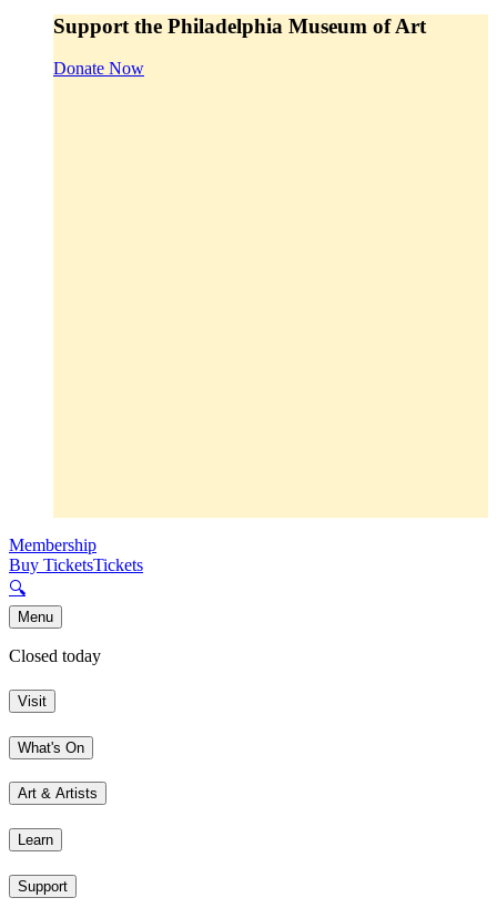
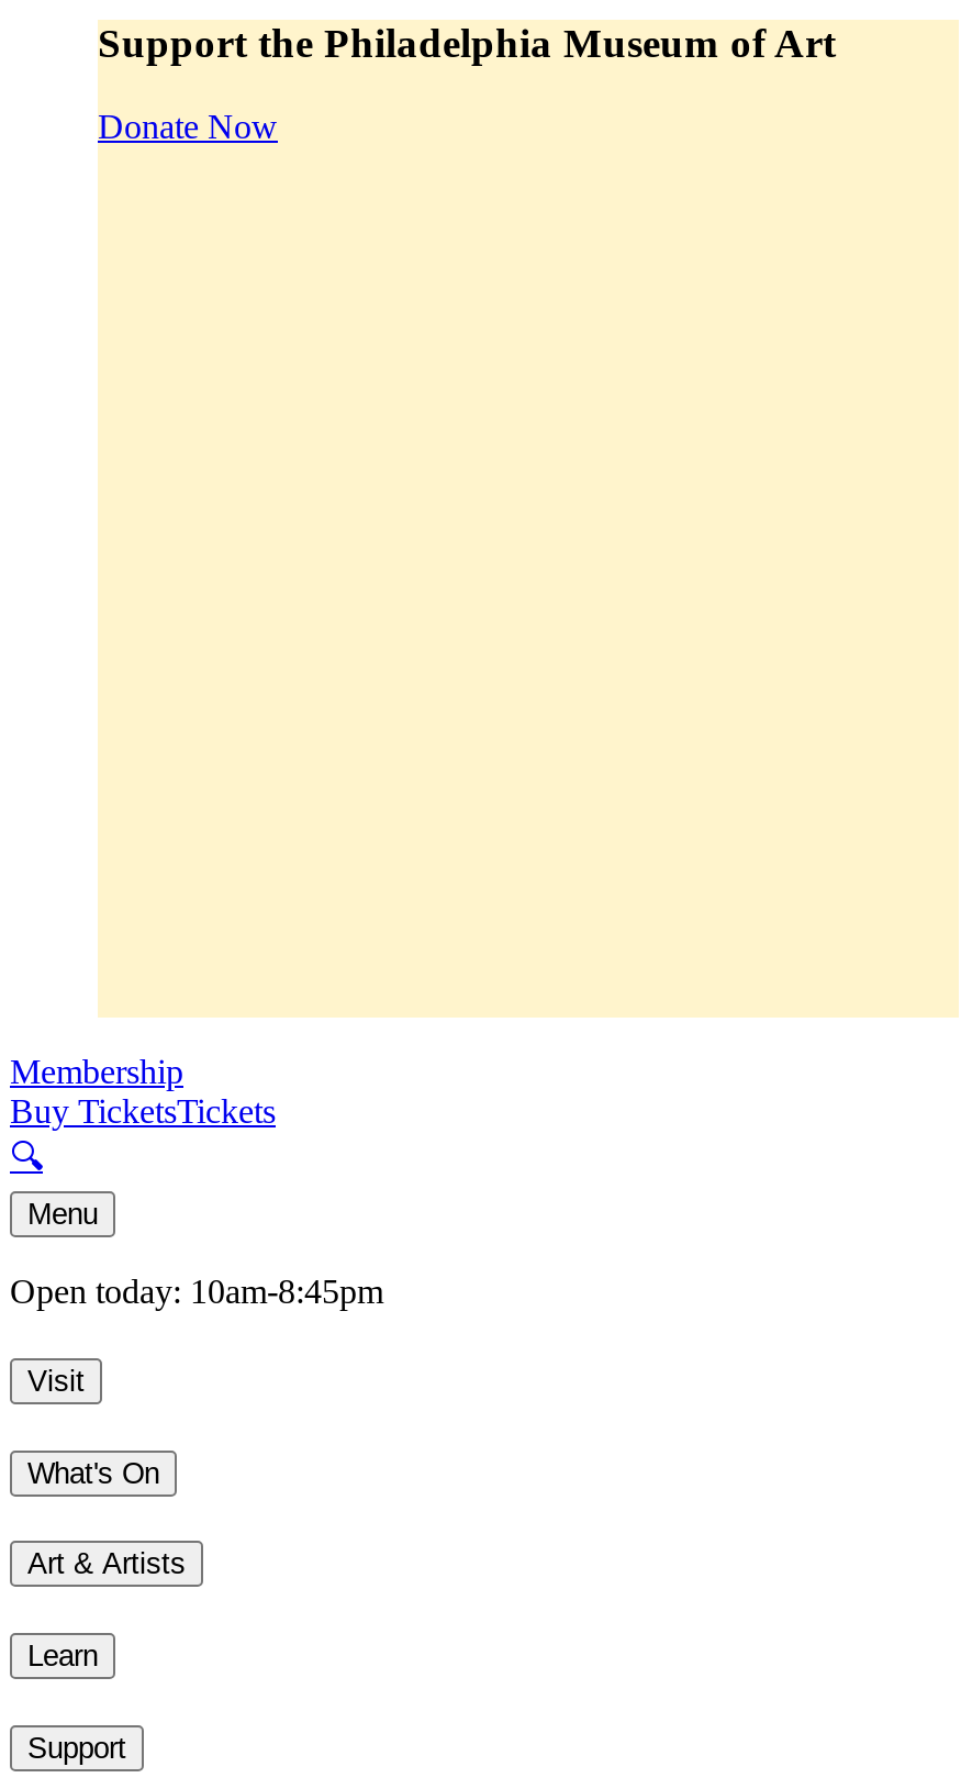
[9,647,101,666] Closed today -> [10,1273,383,1311] Open today: 10am-8:45pm

